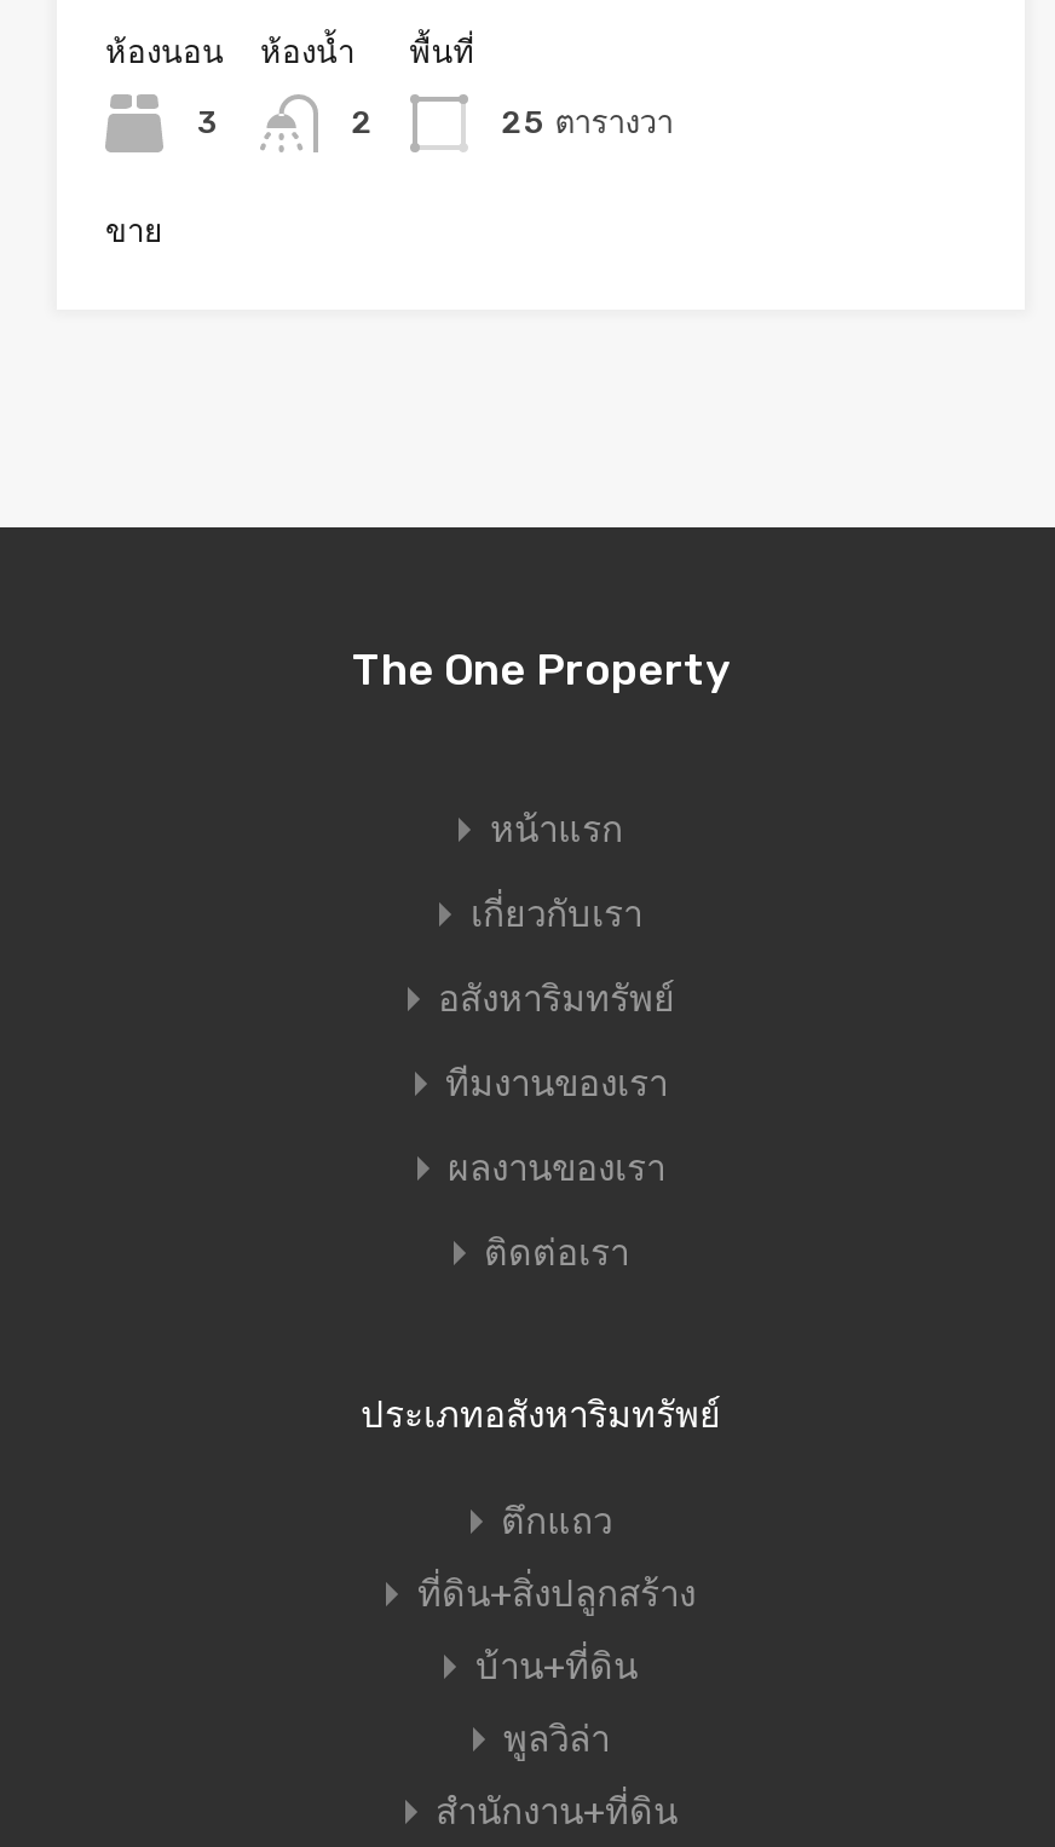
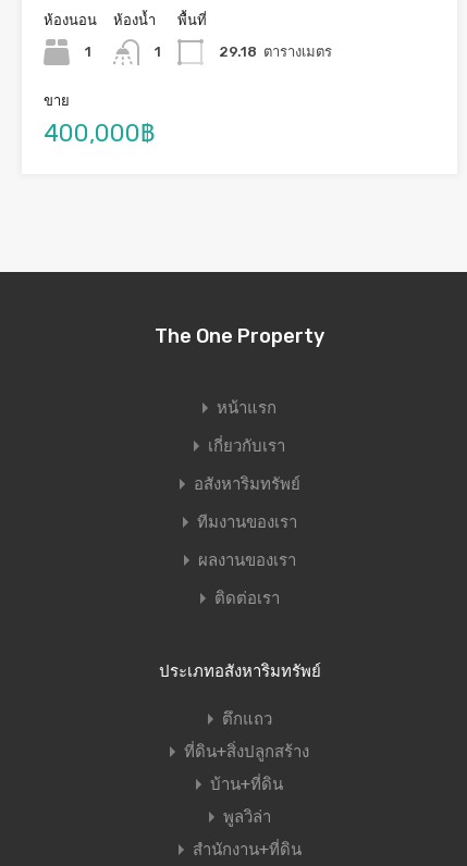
[197,104,217,140] 3 -> [85,43,91,60] 1
[351,104,373,140] 2 -> [154,43,161,60] 1
[501,104,673,140] 25 ตารางวา -> [218,43,332,60] 29.18 ตารางเมตร
none -> [44,119,155,148] 400,000฿

